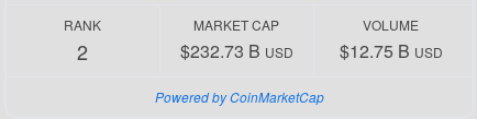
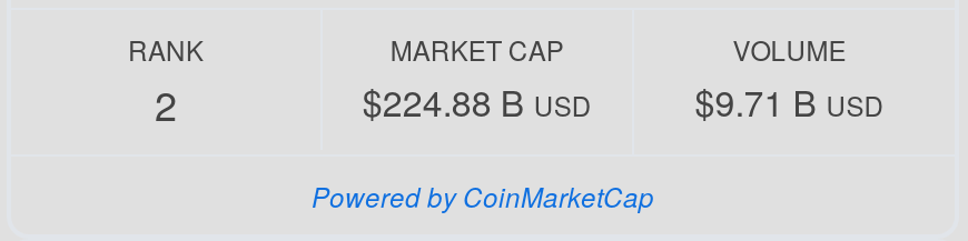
[180,38,293,63] $232.73 B USD -> [362,76,592,127] $224.88 B USD
[339,38,443,63] $12.75 B USD -> [695,76,884,127] $9.71 B USD

